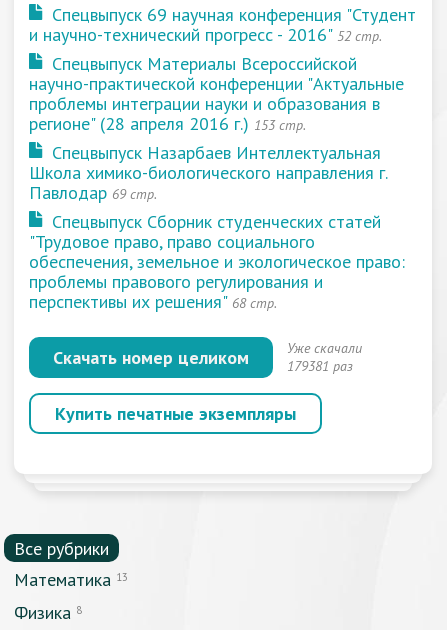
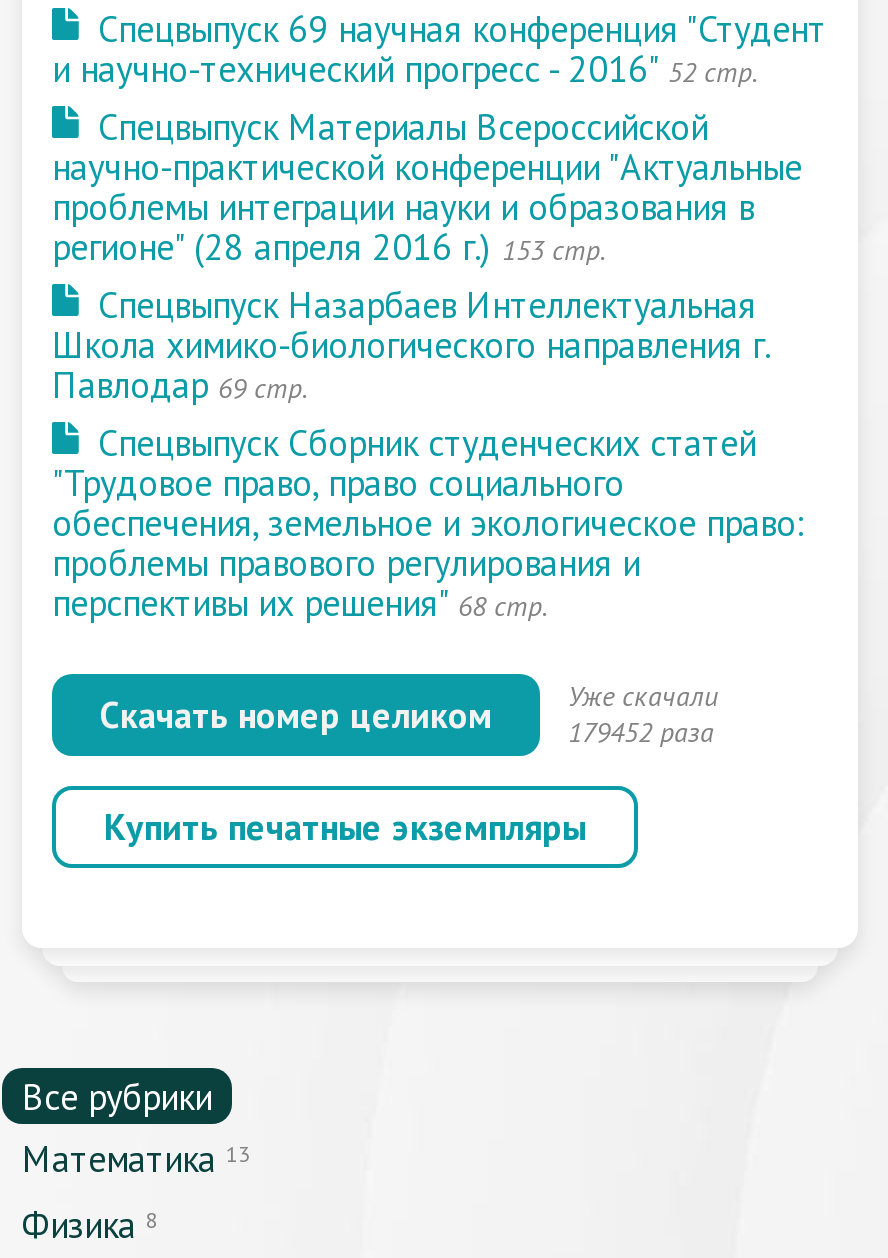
[287,357,353,375] 179381 раз -> [568,714,714,750] 179452 раза

